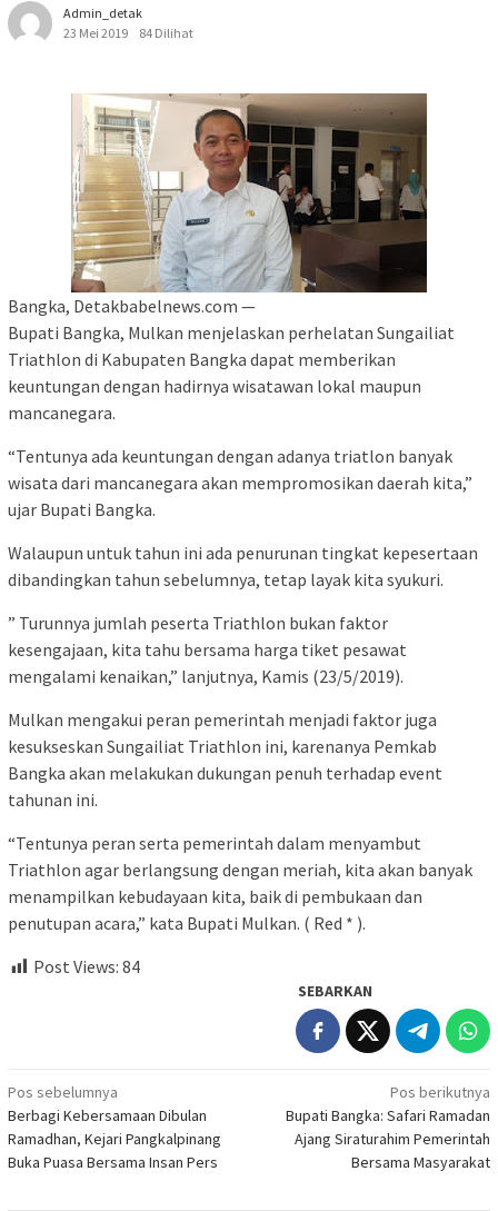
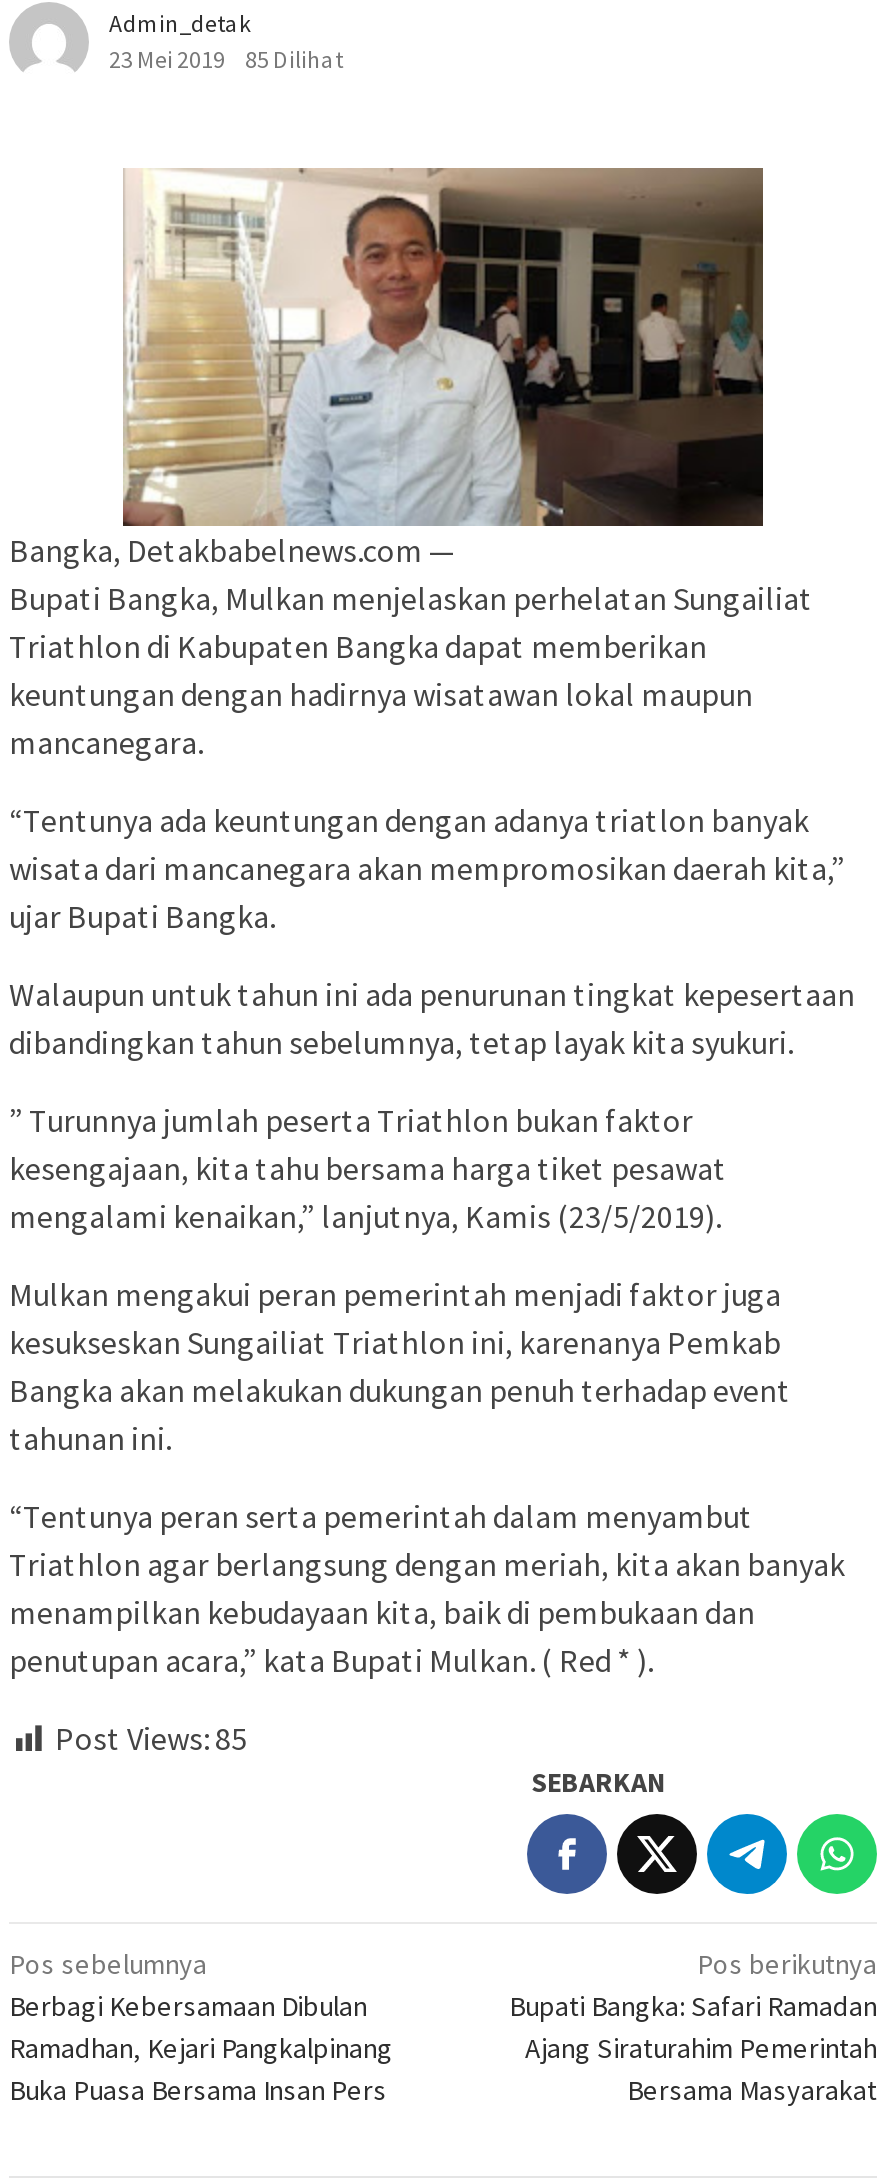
[63,25,193,41] 23 Mei 2019 84 Dilihat -> [109,44,343,74] 23 Mei 2019 85 Dilihat
[33,955,140,978] Post Views: 84 -> [55,1718,247,1758] Post Views: 85

